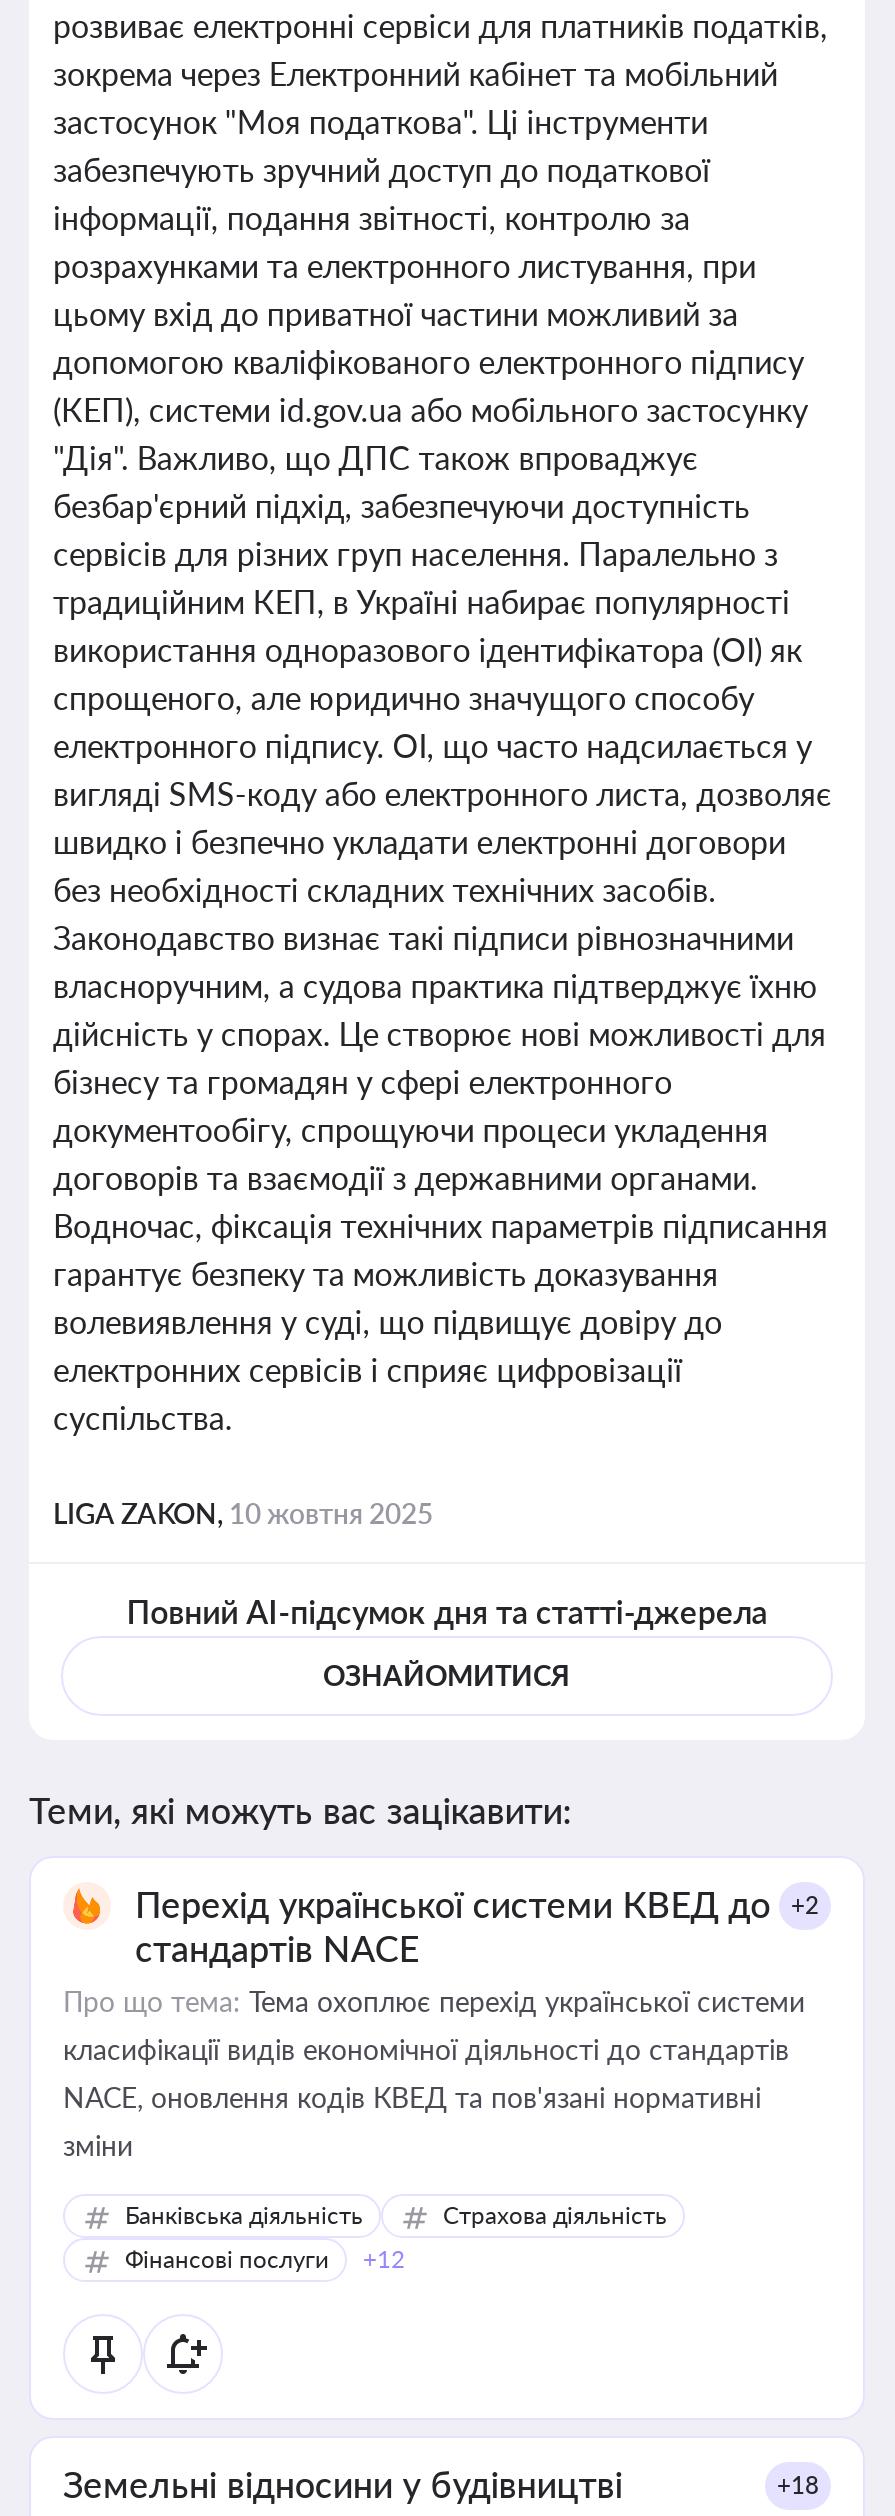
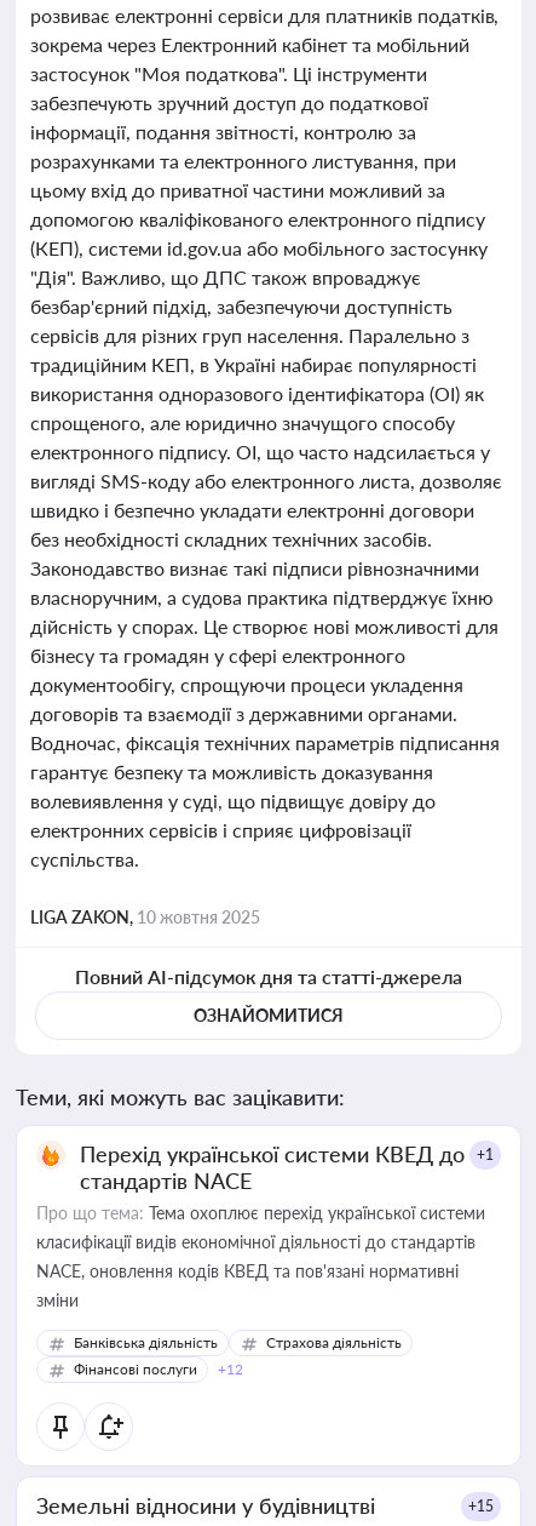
[135,1882,819,1926] Перехід української системи КВЕД до +2 -> [80,1141,494,1167] Перехід української системи КВЕД до +1
[777,2470,819,2500] +18 -> [468,1497,494,1515] +15

